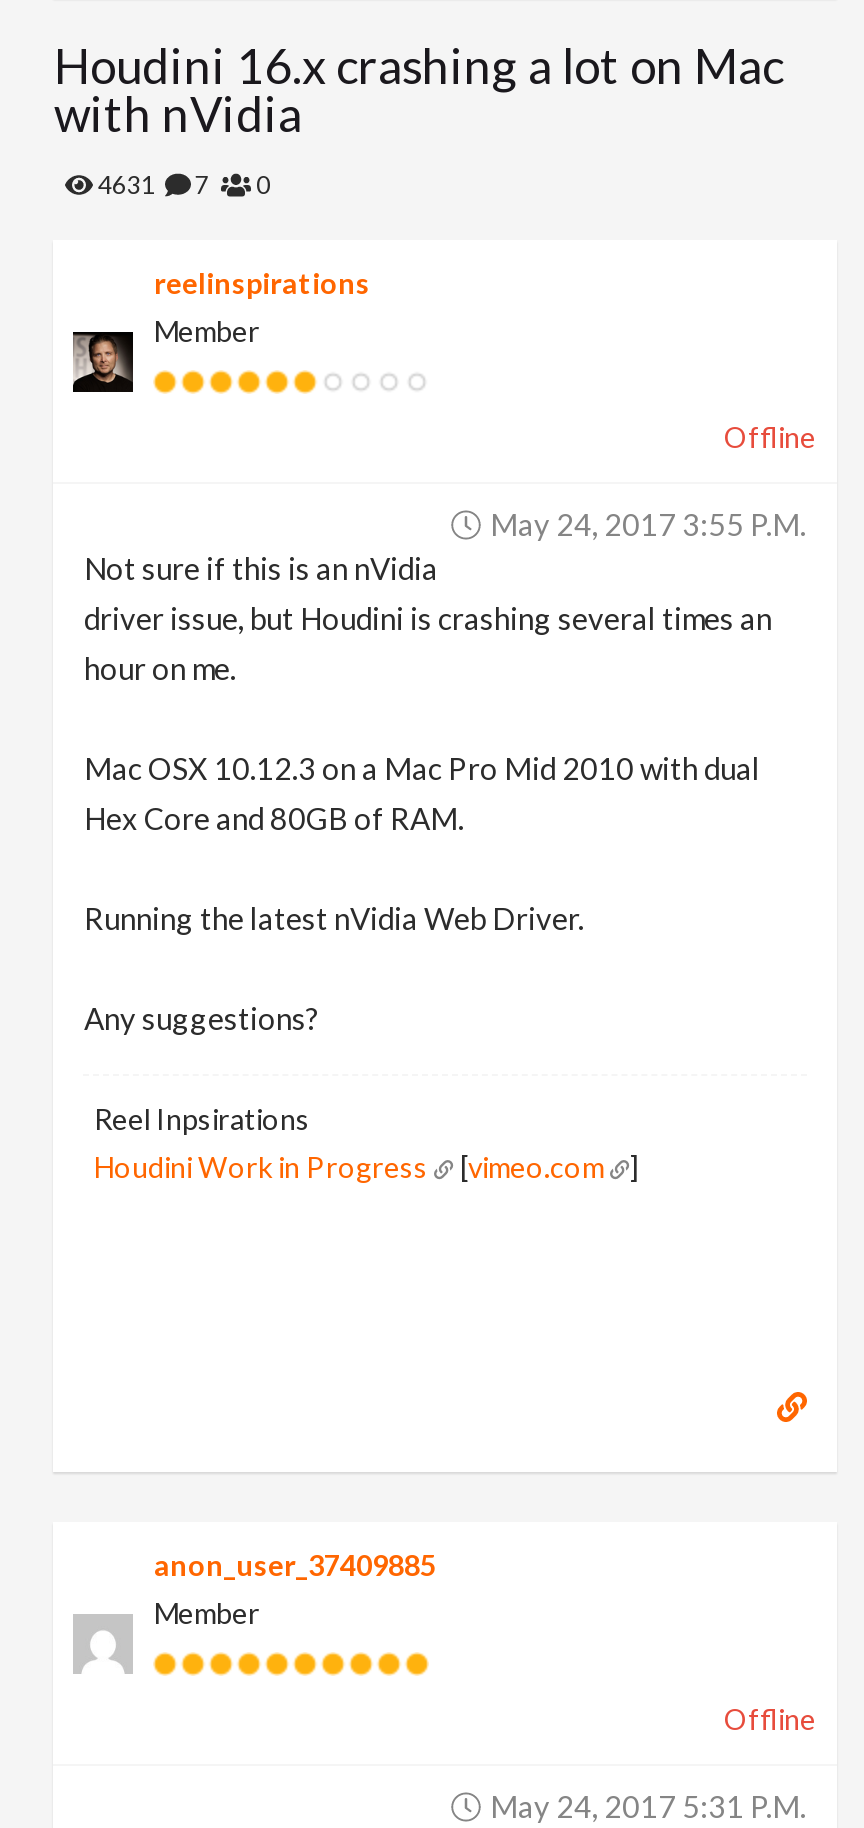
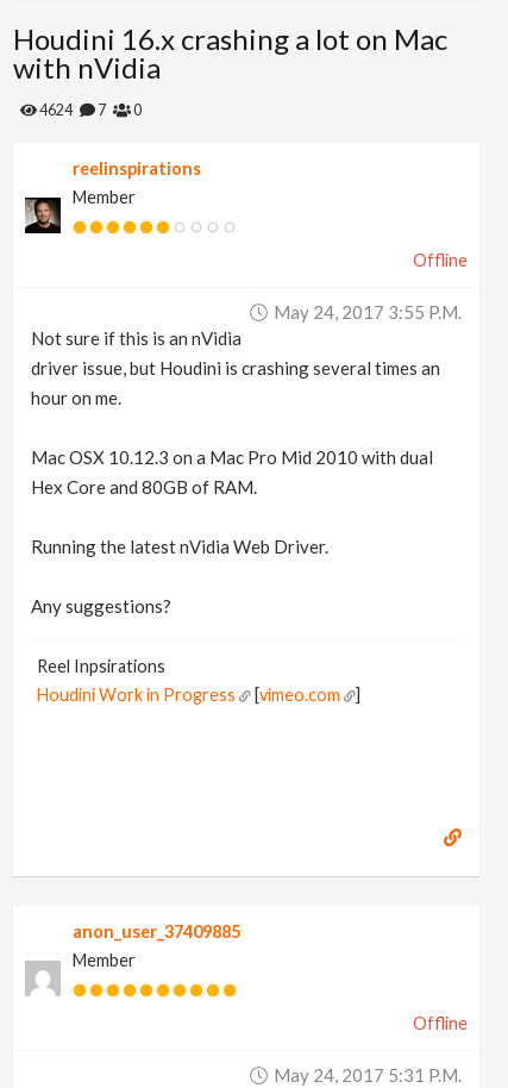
[94,170,166,200] 4631 -> [37,101,80,119] 4624

